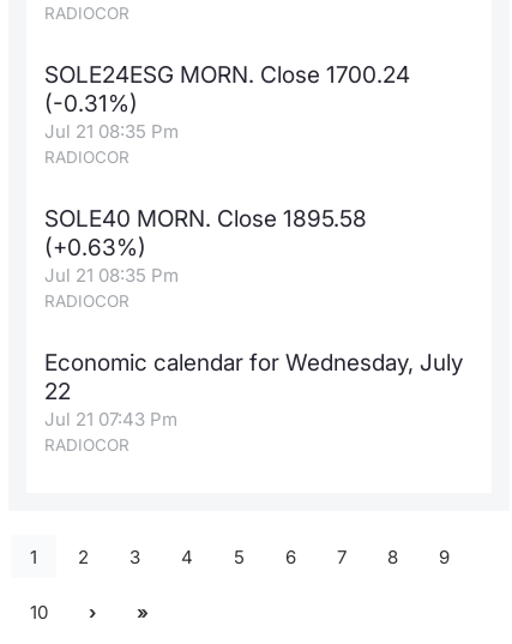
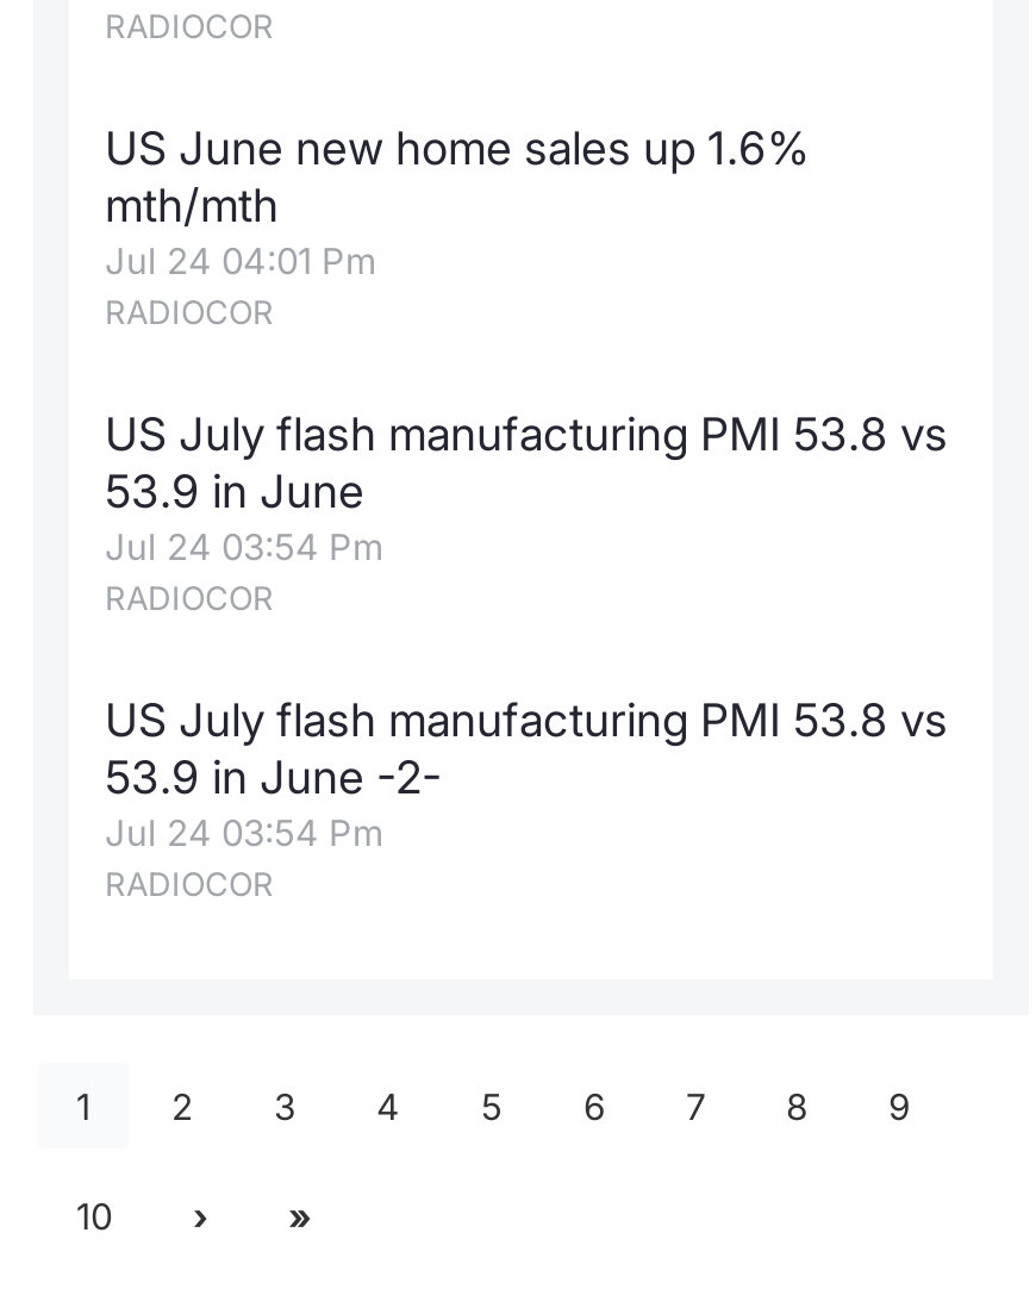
[44,61,410,143] SOLE24ESG MORN. Close 1700.24 | (-0.31%) | Jul 21 08:35 Pm -> [105,122,810,284] US June new home sales up 1.6% | mth/mth | Jul 24 04:01 Pm
[44,205,367,287] SOLE40 MORN. Close 1895.58 | (+0.63%) | Jul 21 08:35 Pm -> [105,407,948,569] US July flash manufacturing PMI 53.8 vs | 53.9 in June | Jul 24 03:54 Pm
[44,349,463,431] Economic calendar for Wednesday, July | 22 | Jul 21 07:43 Pm -> [105,693,948,855] US July flash manufacturing PMI 53.8 vs | 53.9 in June -2- | Jul 24 03:54 Pm

